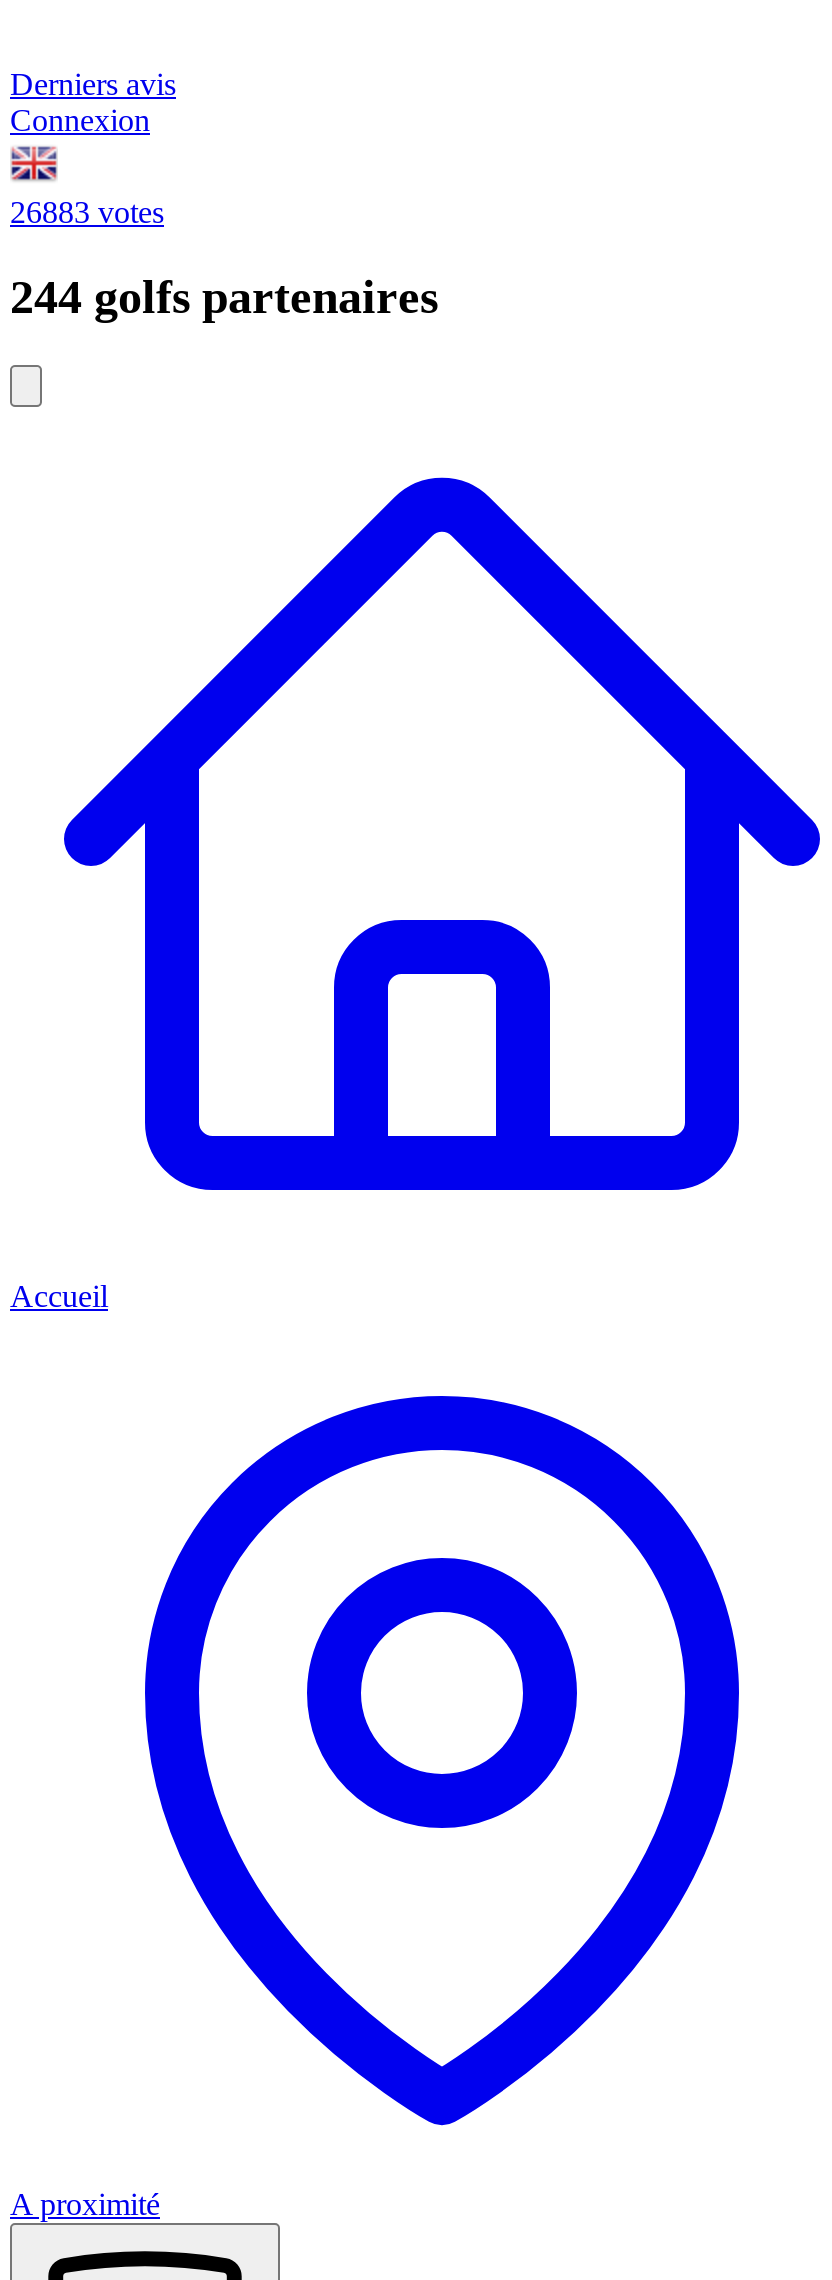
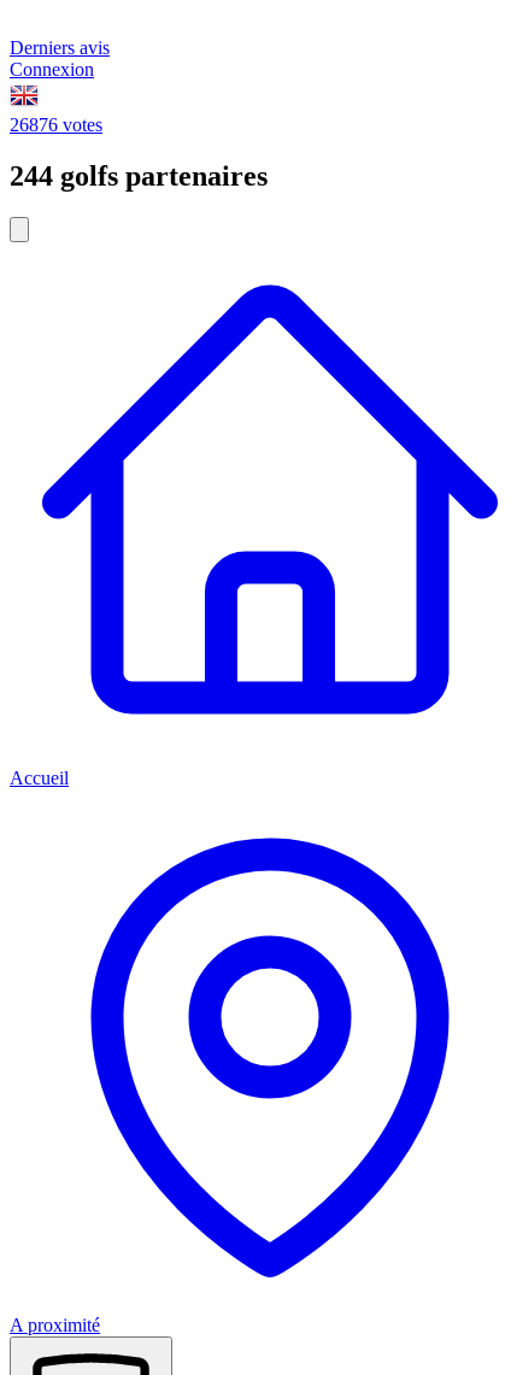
[10,195,164,229] 26883 votes -> [10,114,102,135] 26876 votes

